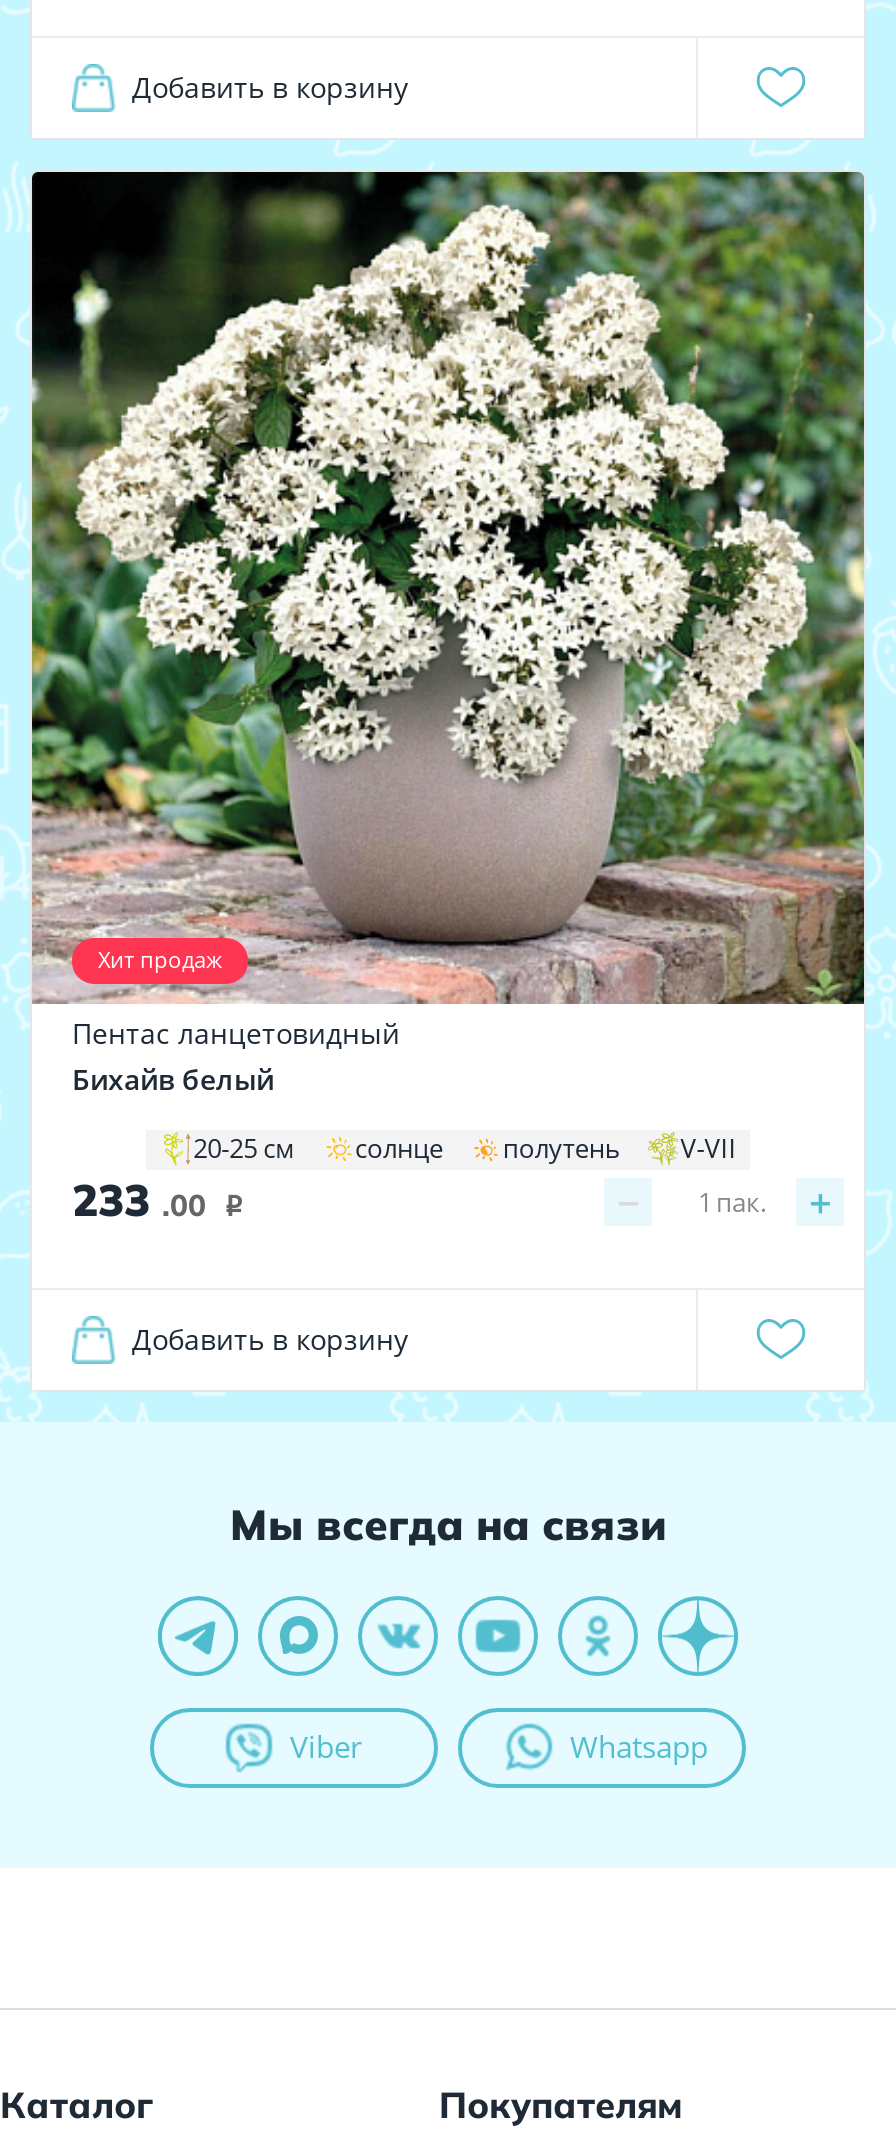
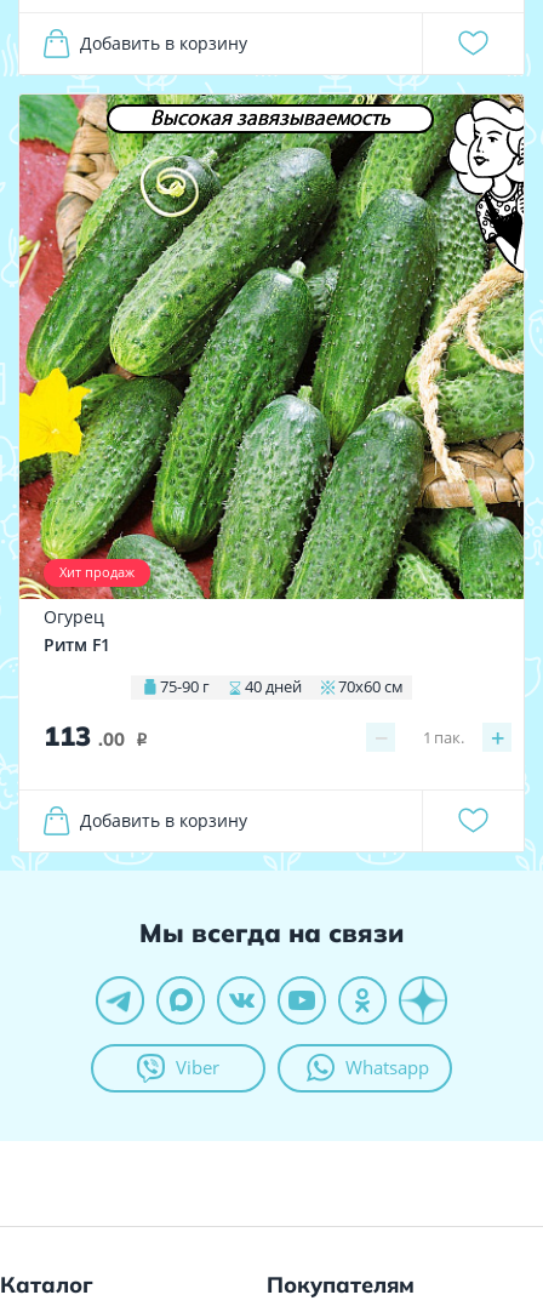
none -> [150,105,390,130] Высокая завязываемость
[6,170,890,1227] [image] | Пентас ланцетовидный | Бихайв белый | 20-25 см | солнце | полутень | V-VII | 233.00 -> [4,78,539,752] [image] | Огурец | Ритм F1 | 75-90 г | 40 дней | 70х60 см | 113.00

